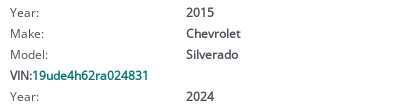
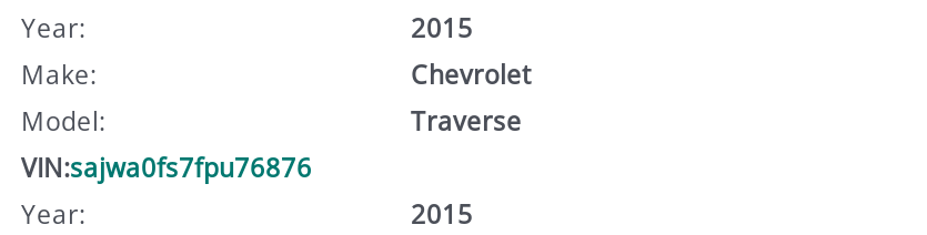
[10,45,237,82] Silverado | VIN:19ude4h62ra024831 -> [21,101,522,183] Traverse | VIN:sajwa0fs7fpu76876
[185,87,213,103] 2024 -> [411,194,473,229] 2015

